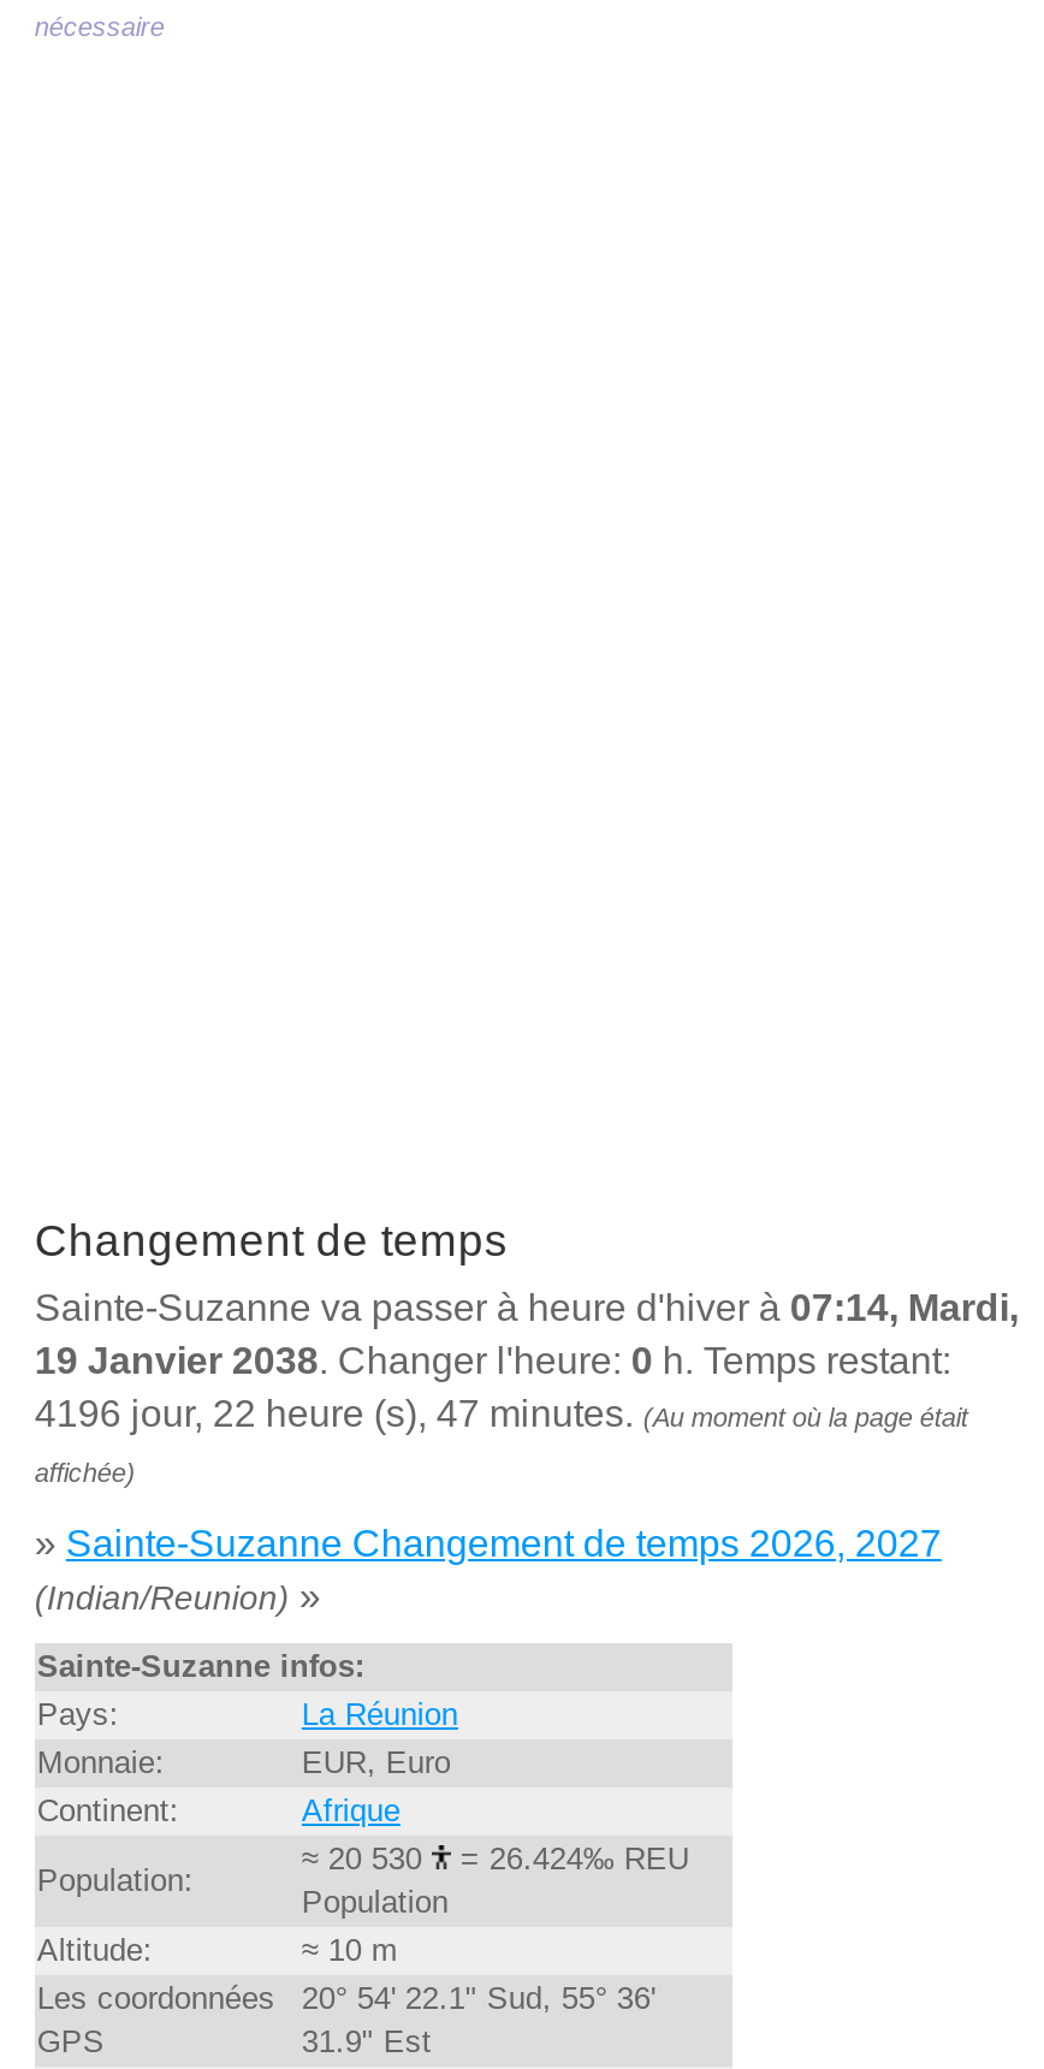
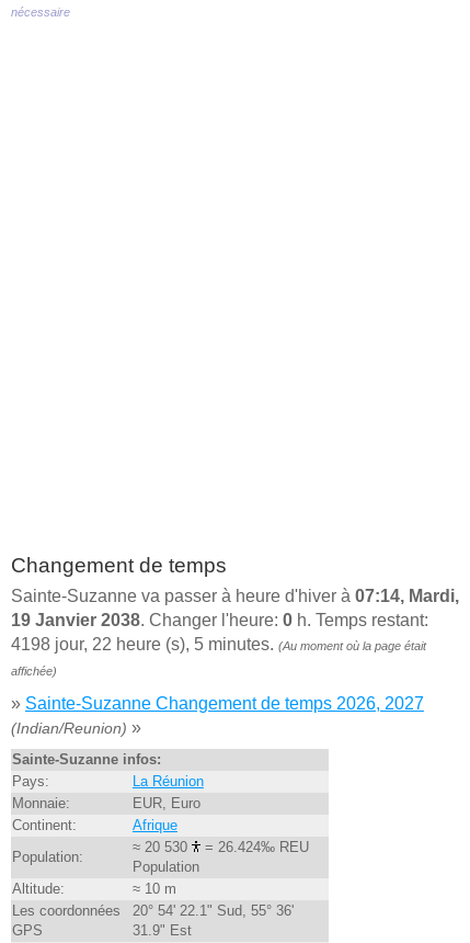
[35,1393,968,1434] 4196 jour, 22 heure (s), 47 minutes. (Au moment où la page était -> [11,635,426,654] 4198 jour, 22 heure (s), 5 minutes. (Au moment où la page était

